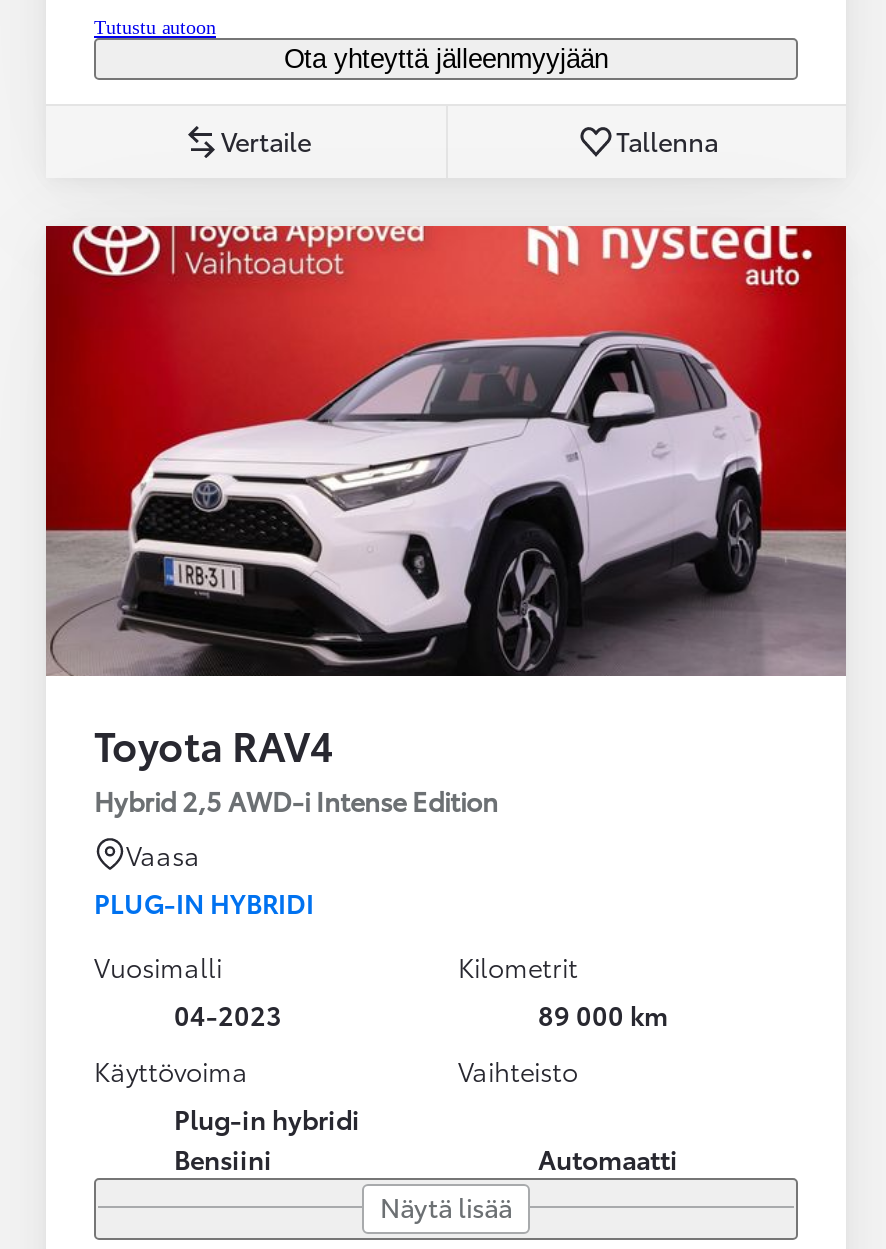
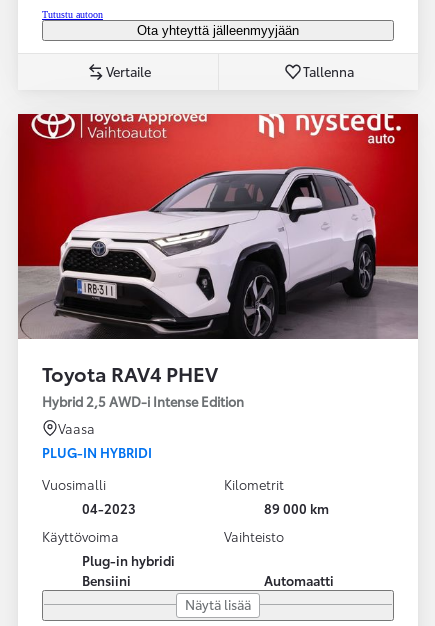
[94,716,334,772] Toyota RAV4 -> [42,359,218,387] Toyota RAV4 PHEV

